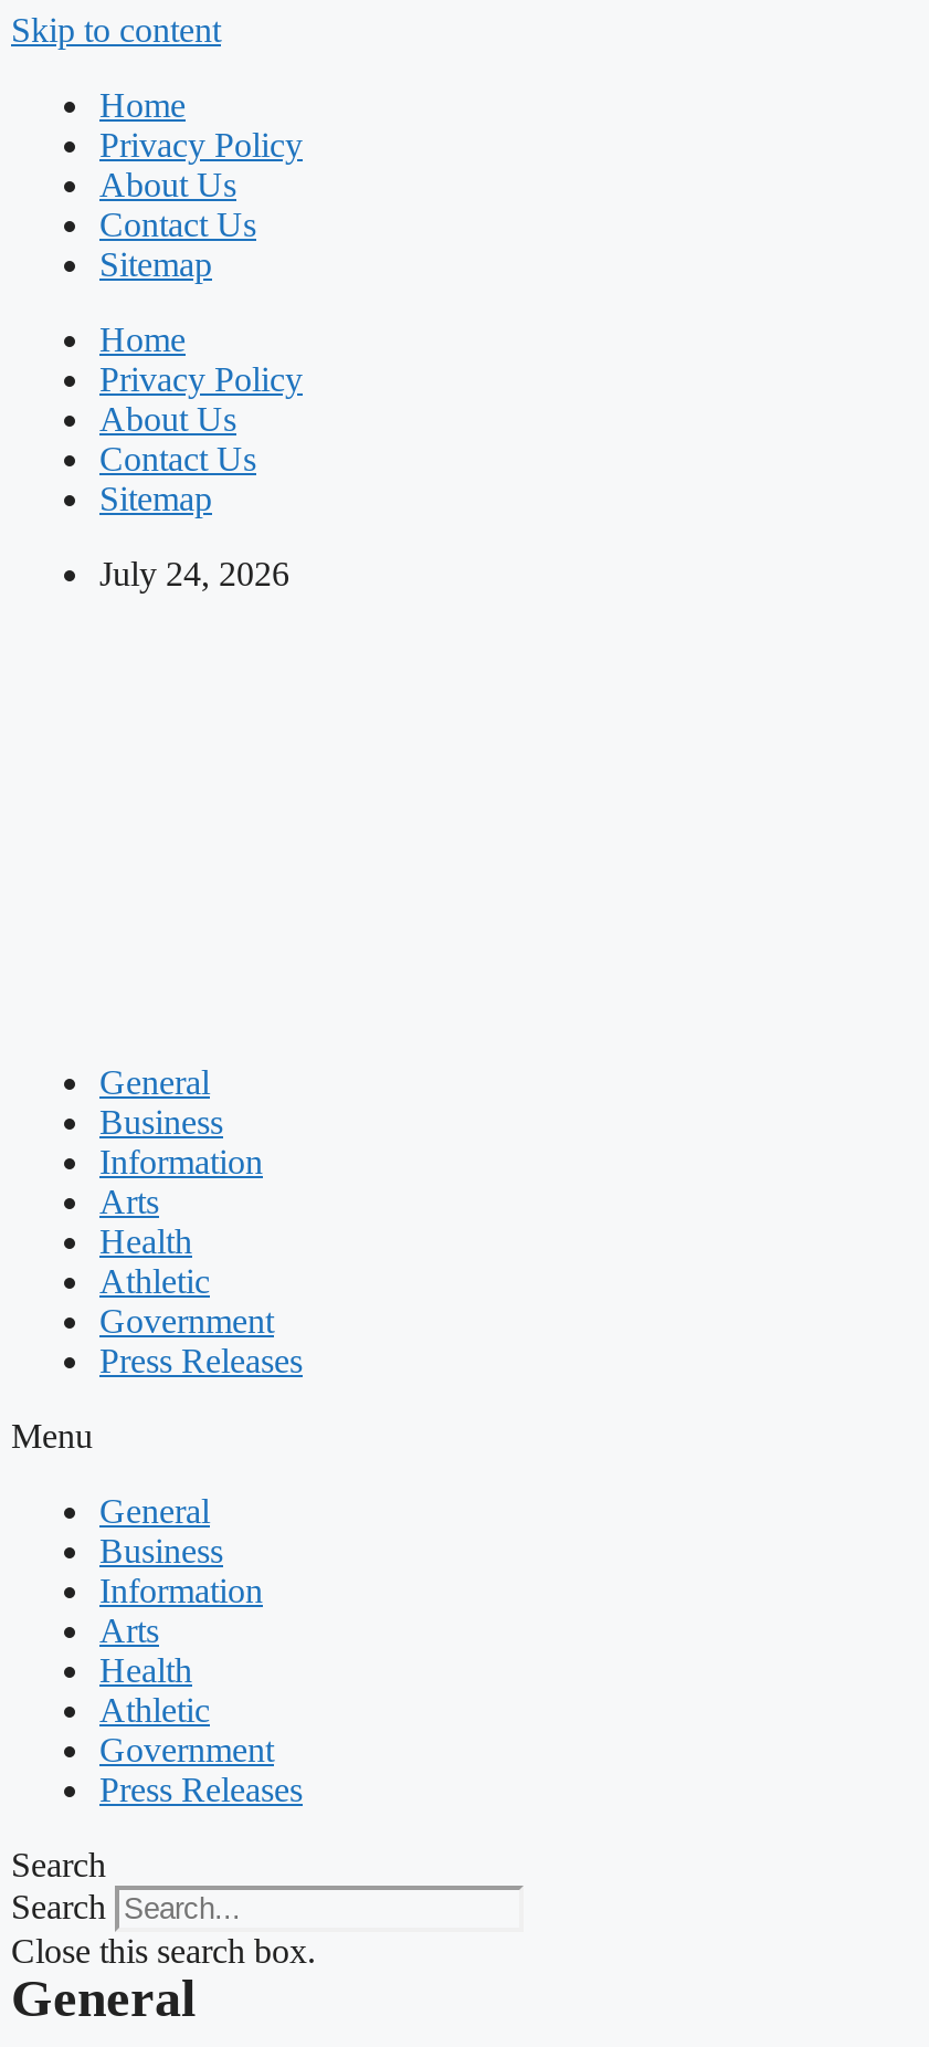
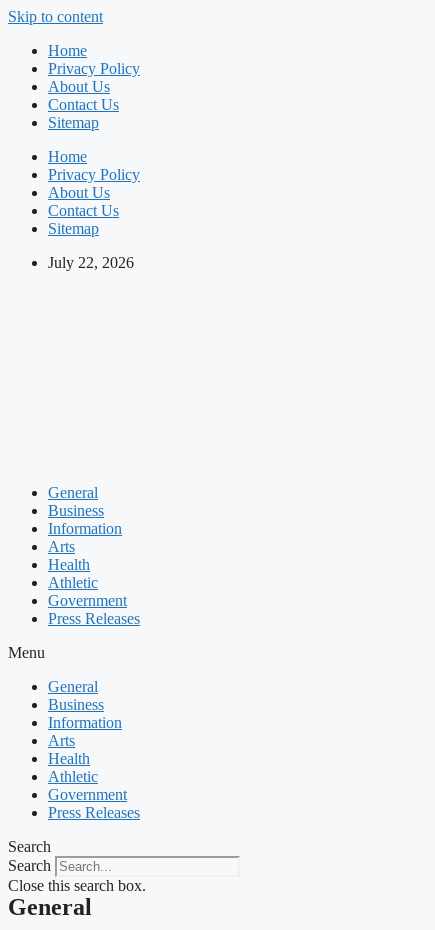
[99,555,289,592] July 24, 2026 -> [48,254,134,271] July 22, 2026

